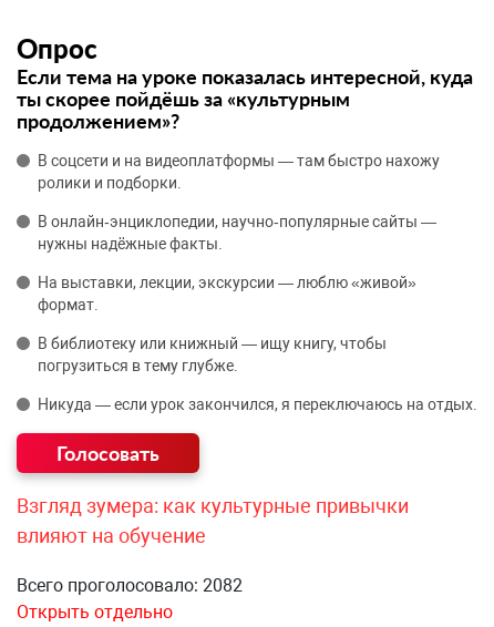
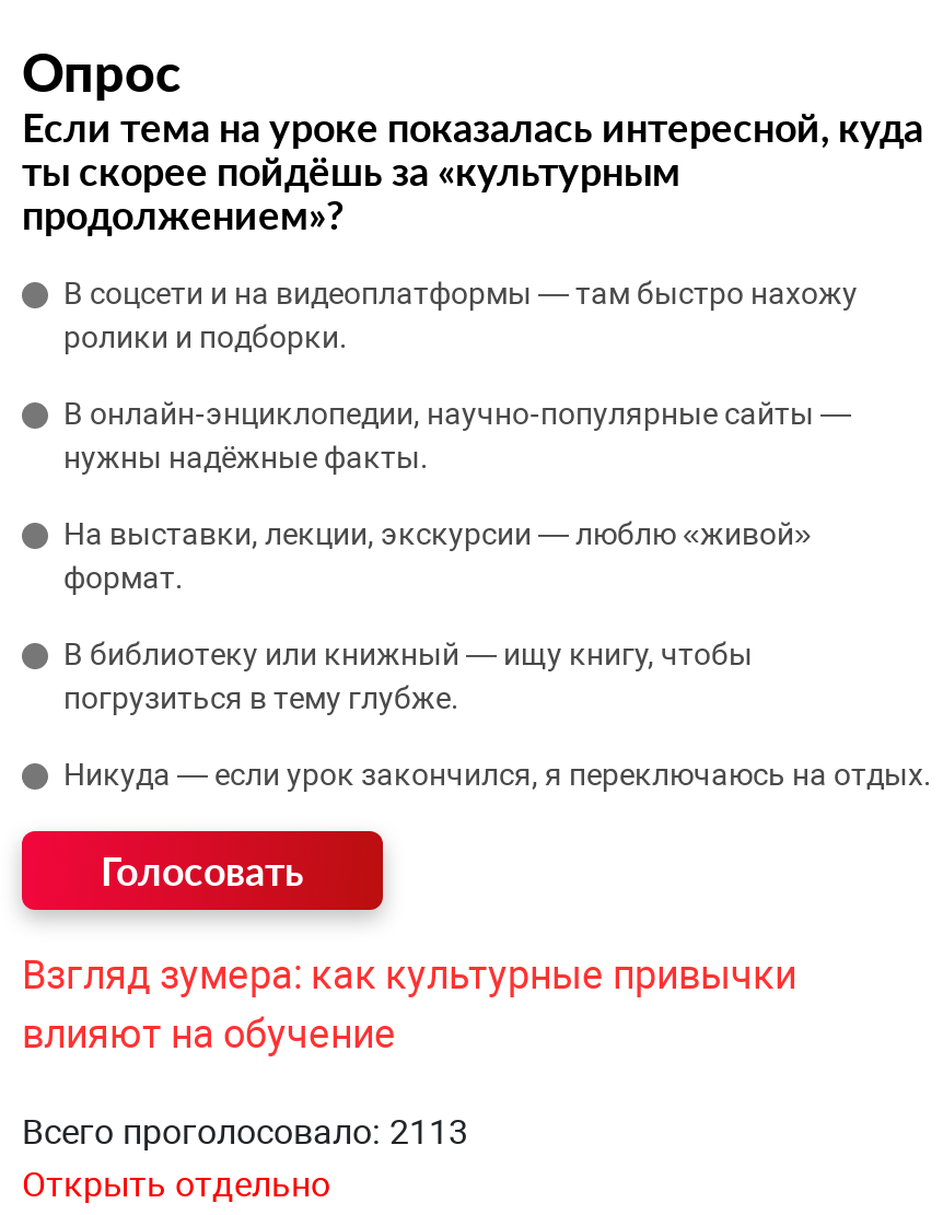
[17,575,243,596] Всего проголосовало: 2082 -> [22,1112,468,1153] Всего проголосовало: 2113

